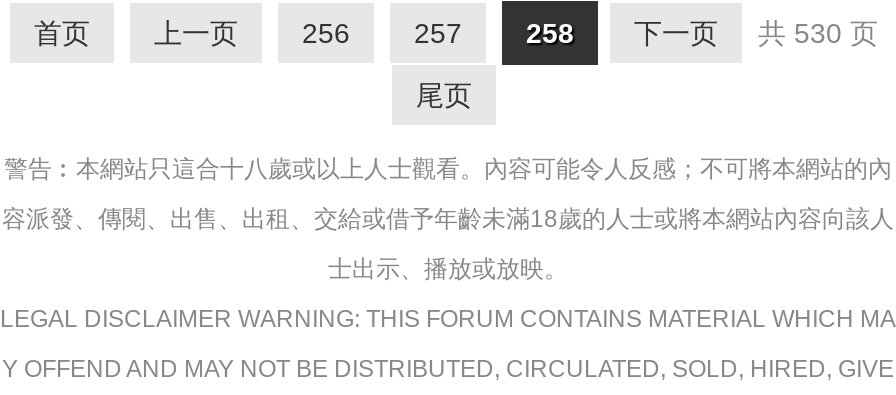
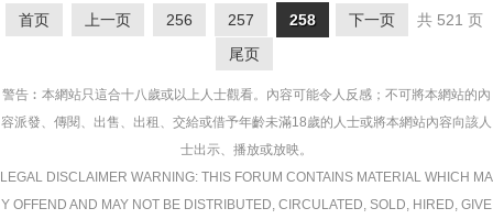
[34,17,886,49] 首页 上一页 256 257 258 下一页 共 530 页 -> [19,11,487,29] 首页 上一页 256 257 258 下一页 共 521 页

